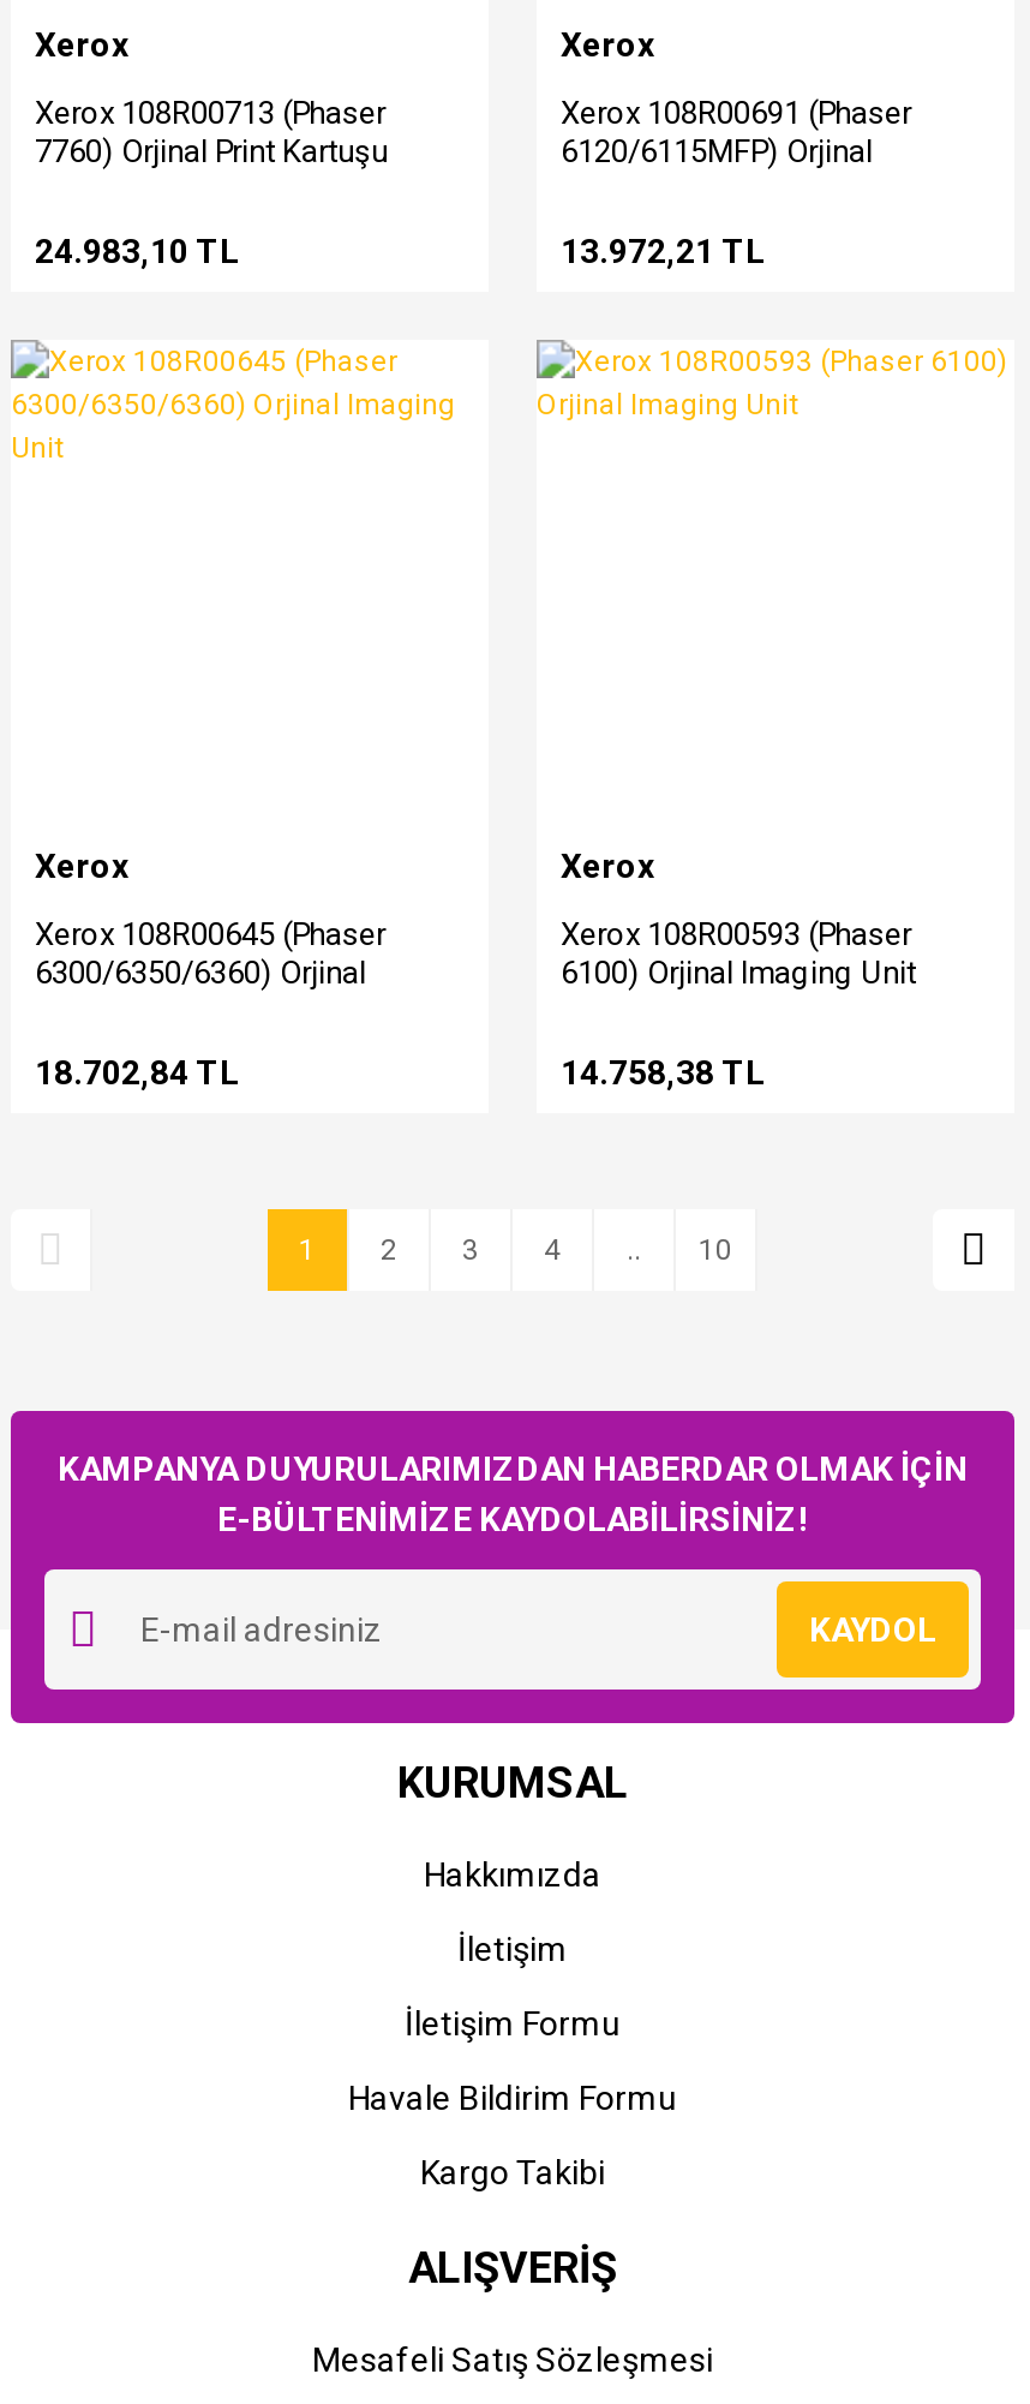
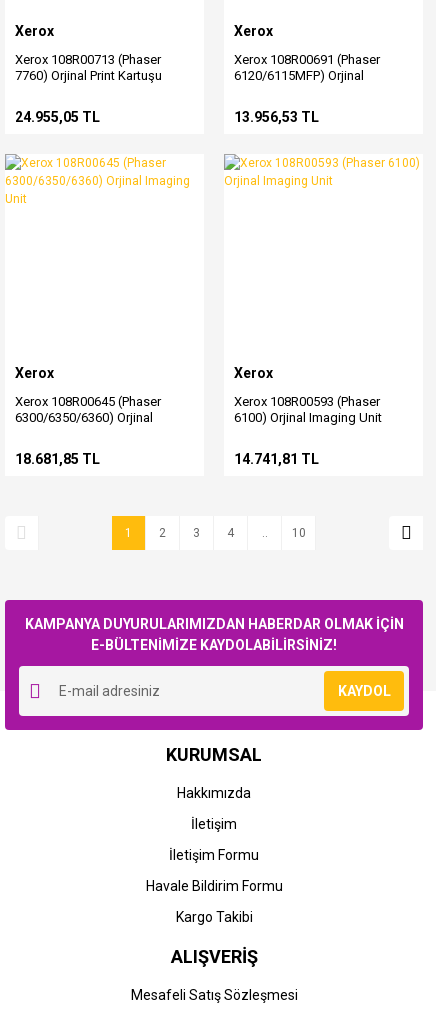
[35,232,239,270] 24.983,10 TL -> [15,109,100,125] 24.955,05 TL
[561,232,765,270] 13.972,21 TL -> [234,109,319,125] 13.956,53 TL
[35,1053,239,1092] 18.702,84 TL -> [15,451,100,467] 18.681,85 TL
[561,1053,765,1092] 14.758,38 TL -> [234,451,319,467] 14.741,81 TL

